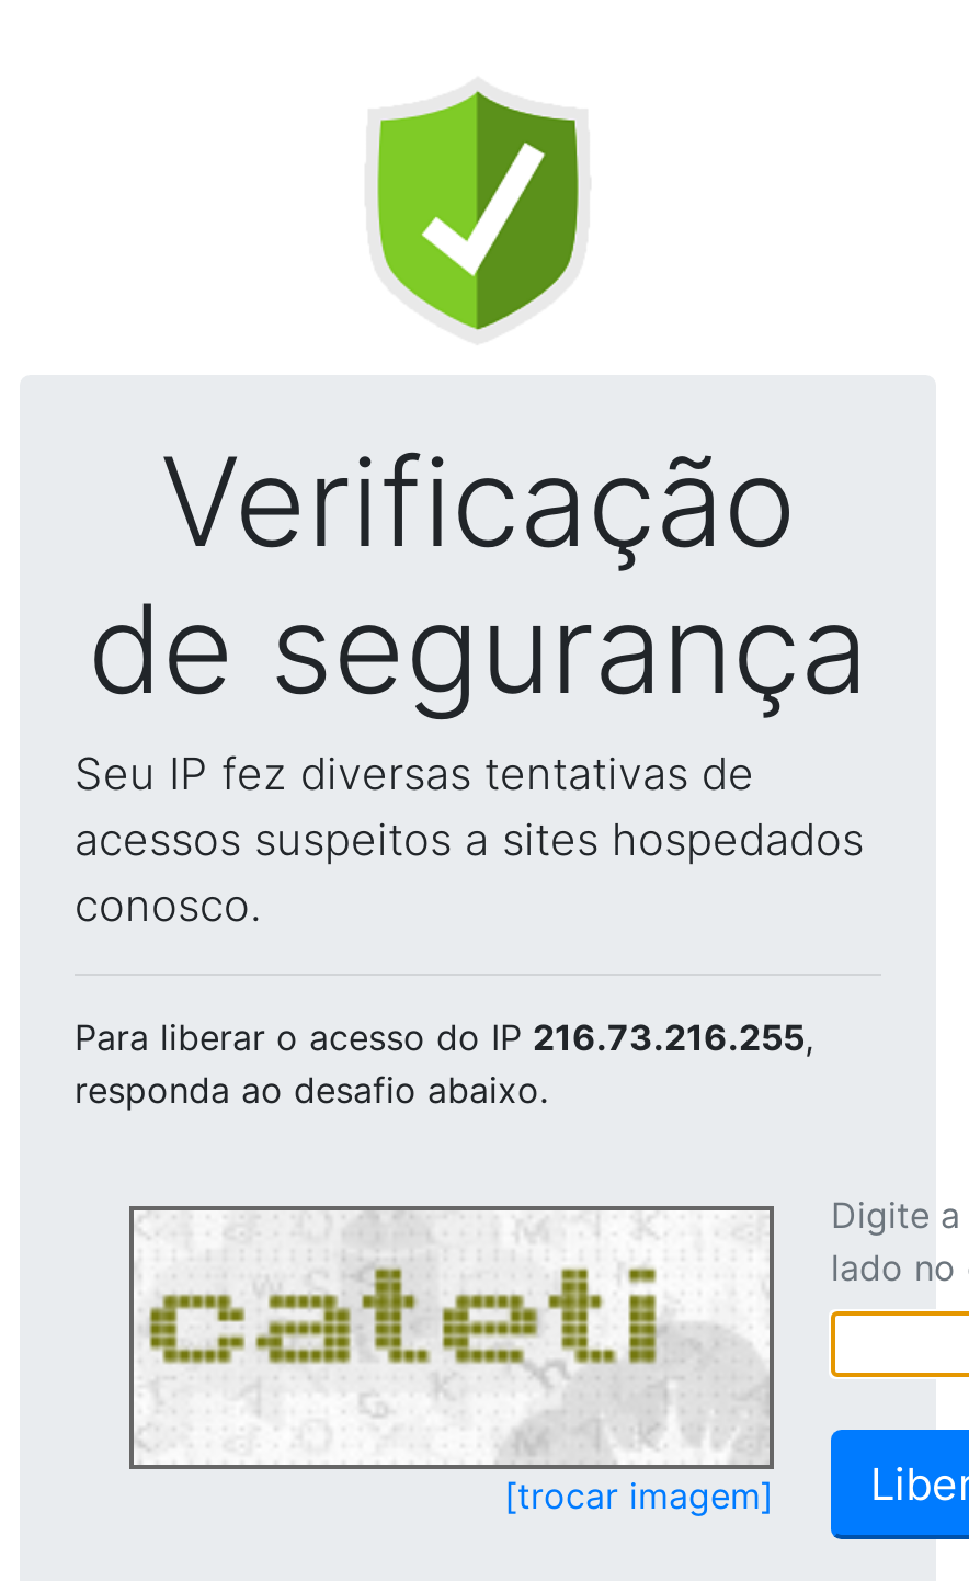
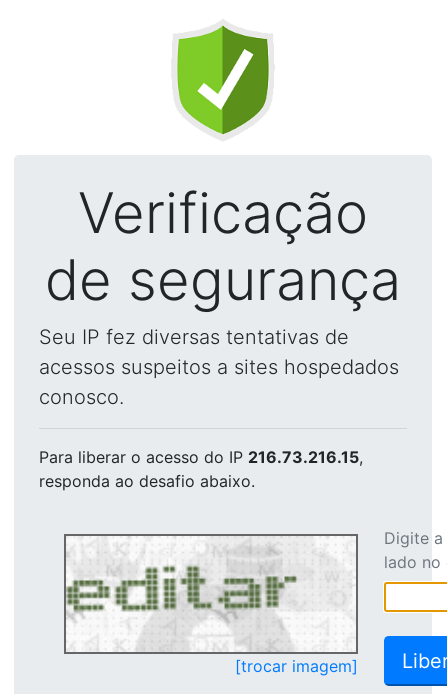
[75,1015,813,1059] Para liberar o acesso do IP 216.73.216.255, -> [39,447,363,467] Para liberar o acesso do IP 216.73.216.15,
[134,1217,765,1460] [image] -> [67,538,313,649] [image]

